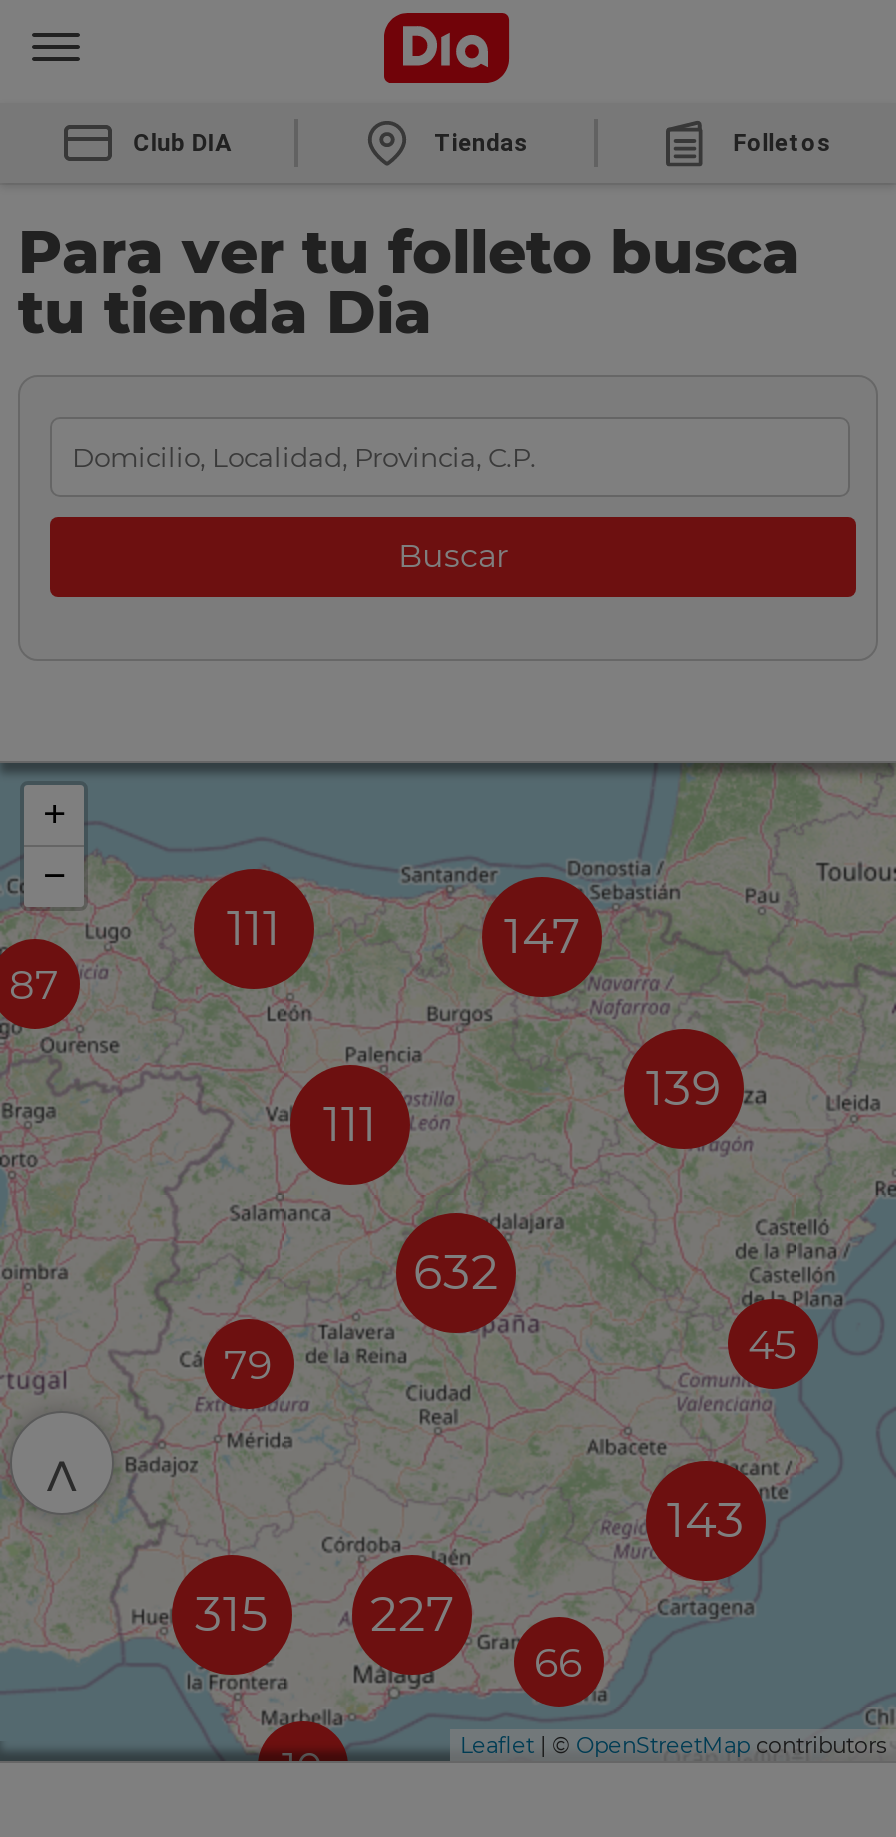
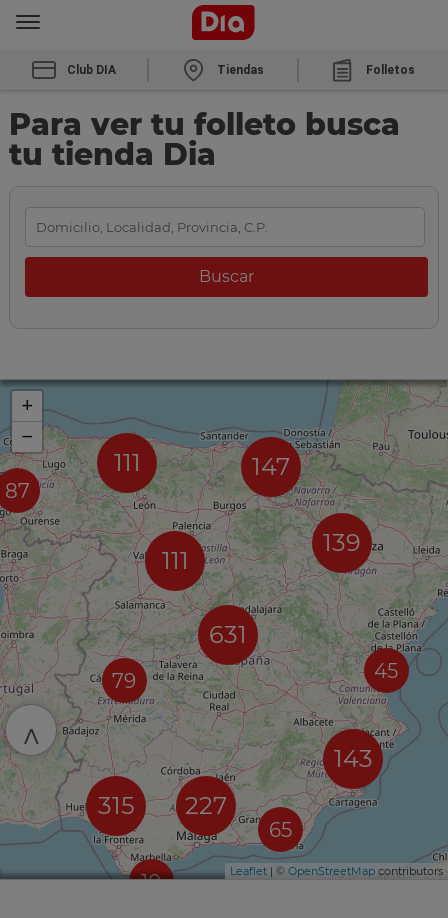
[413,1243,499,1301] 632 -> [209,620,247,649] 631
[534,1639,582,1687] 66 -> [268,818,291,842] 65

